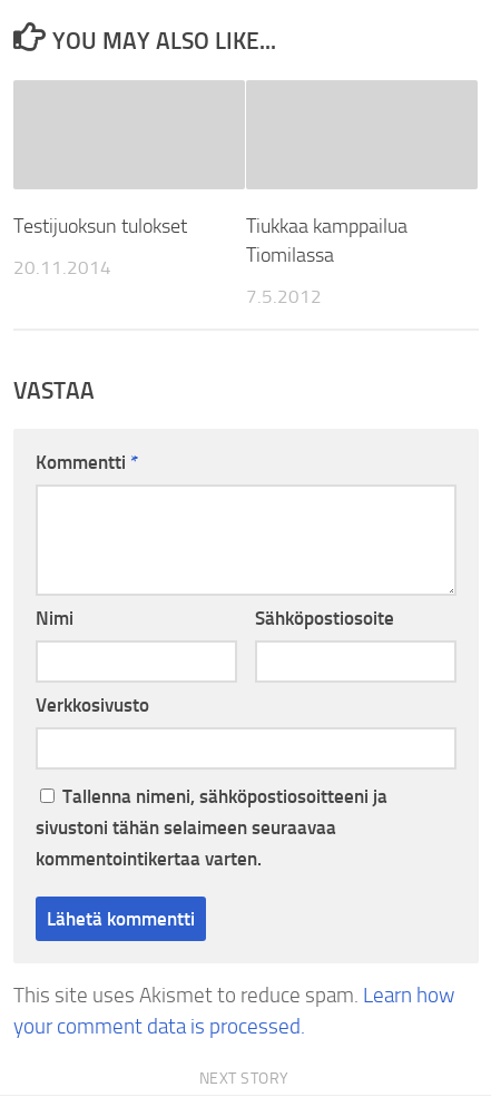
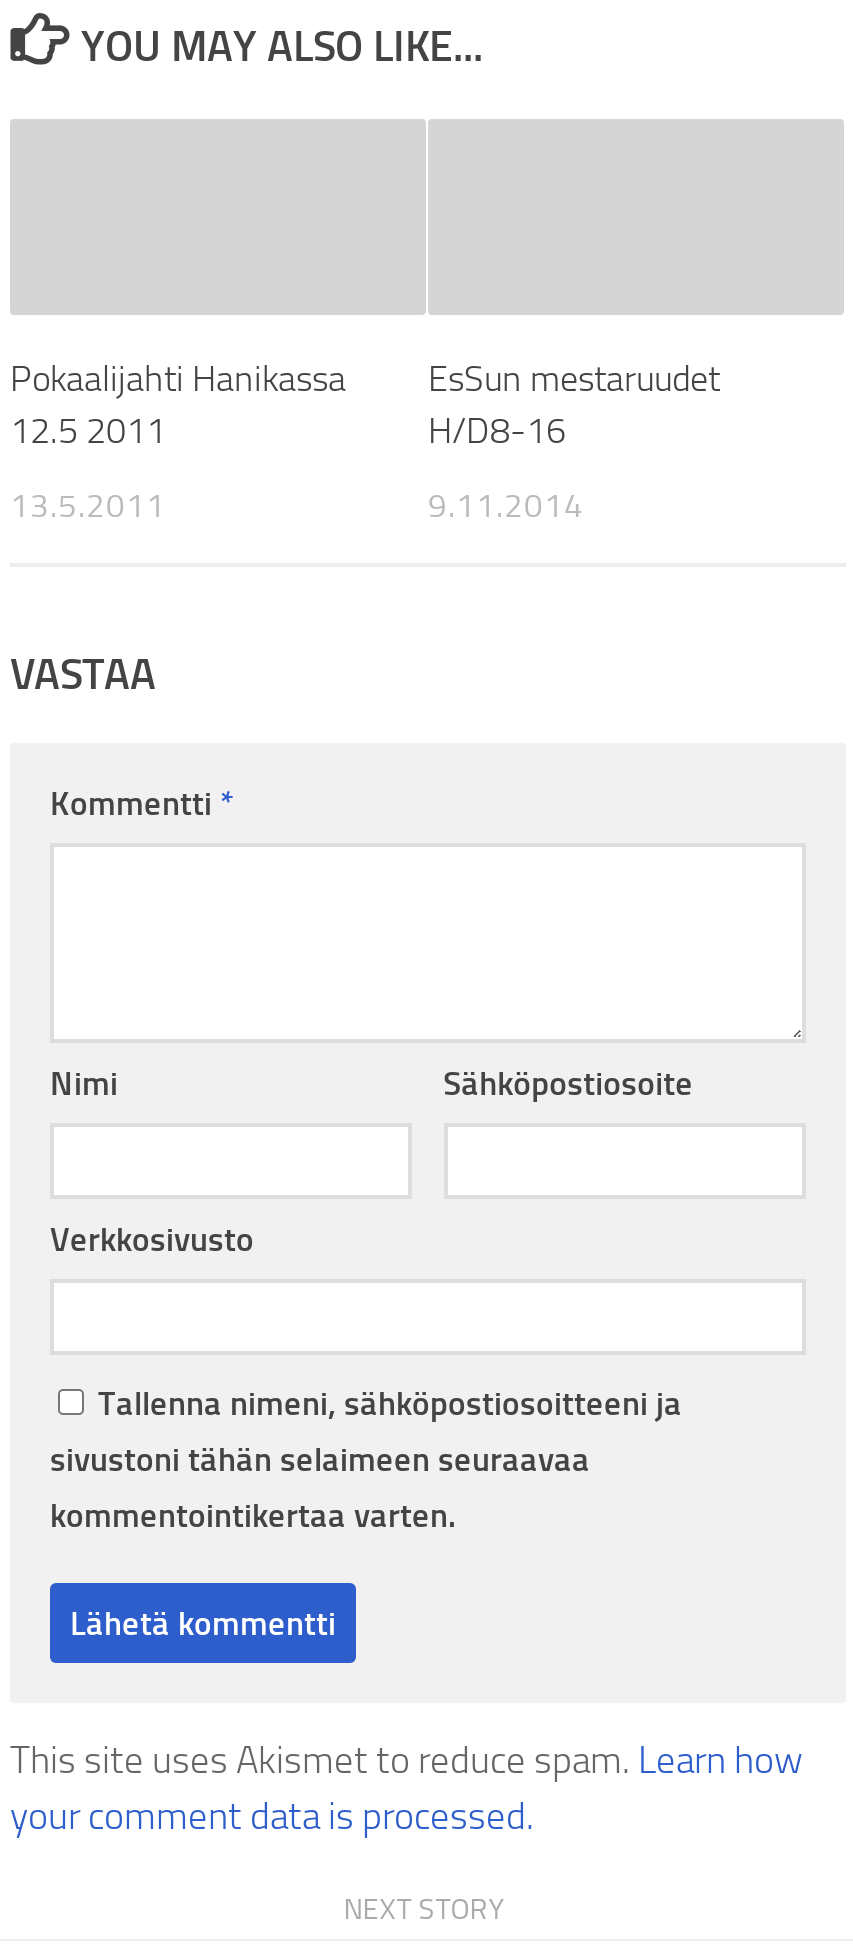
[13,213,187,238] Testijuoksun tulokset -> [10,356,346,452] Pokaalijahti Hanikassa | 12.5 2011
[246,213,407,267] Tiukkaa kamppailua | Tiomilassa -> [428,356,720,452] EsSun mestaruudet | H/D8-16
[13,256,111,278] 20.11.2014 -> [10,484,166,524] 13.5.2011
[246,285,322,307] 7.5.2012 -> [428,484,584,524] 9.11.2014

